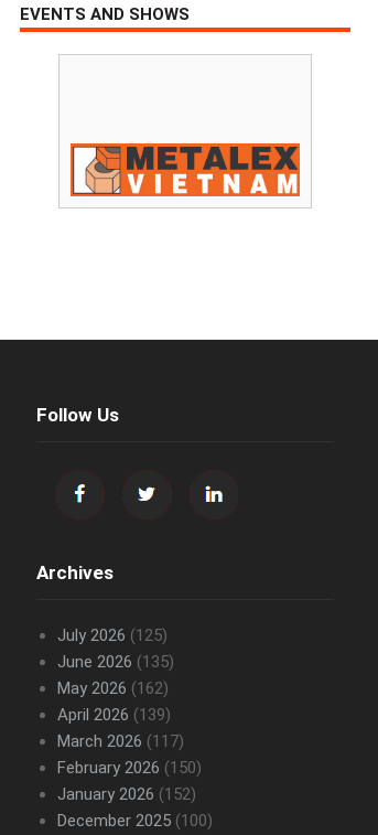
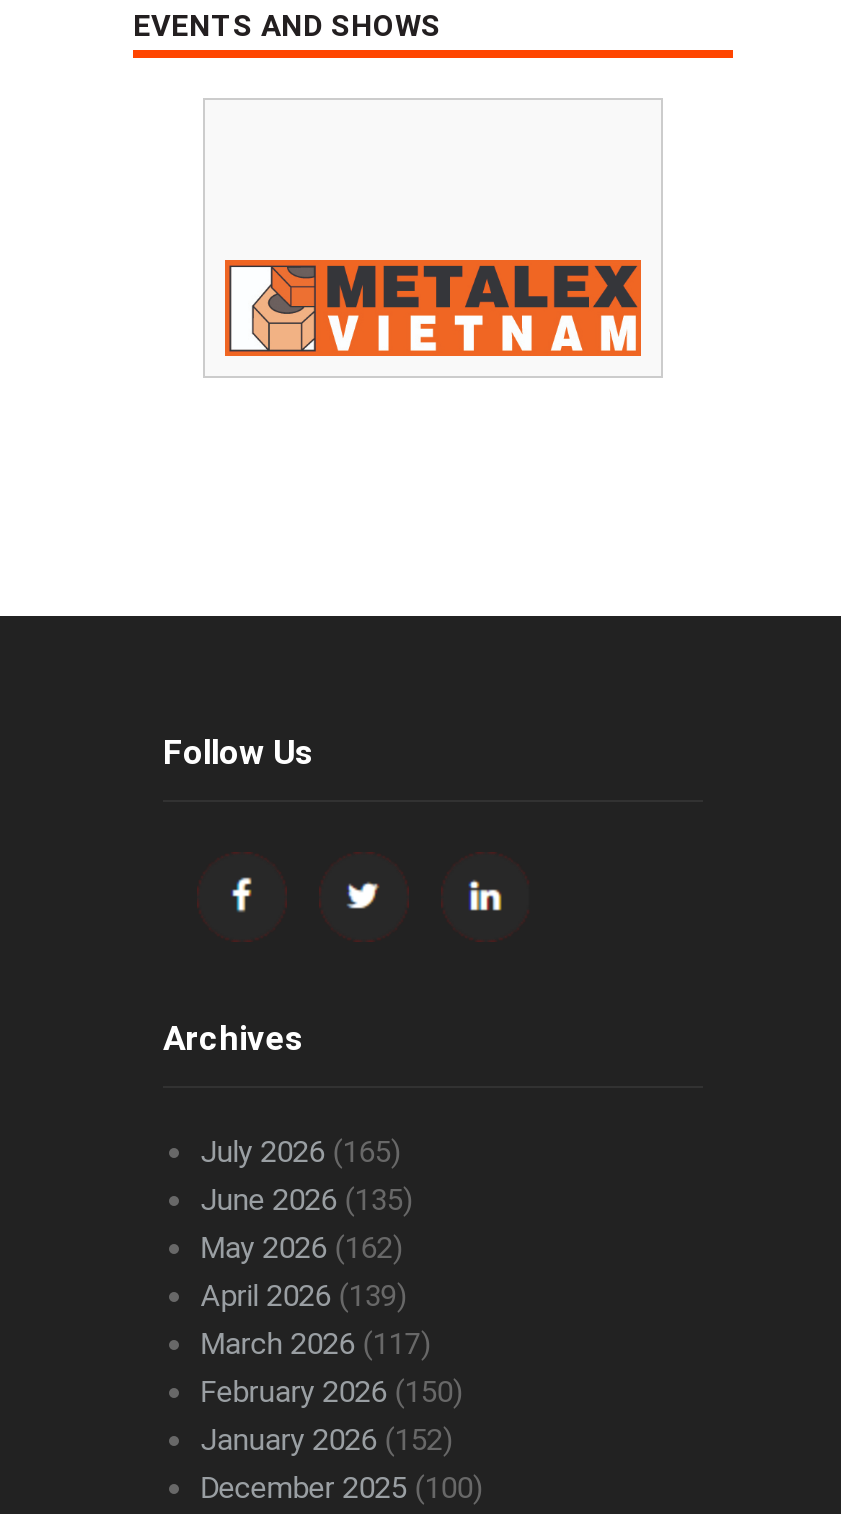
[57,626,167,646] July 2026 (125) -> [201,1135,401,1171] July 2026 (165)

